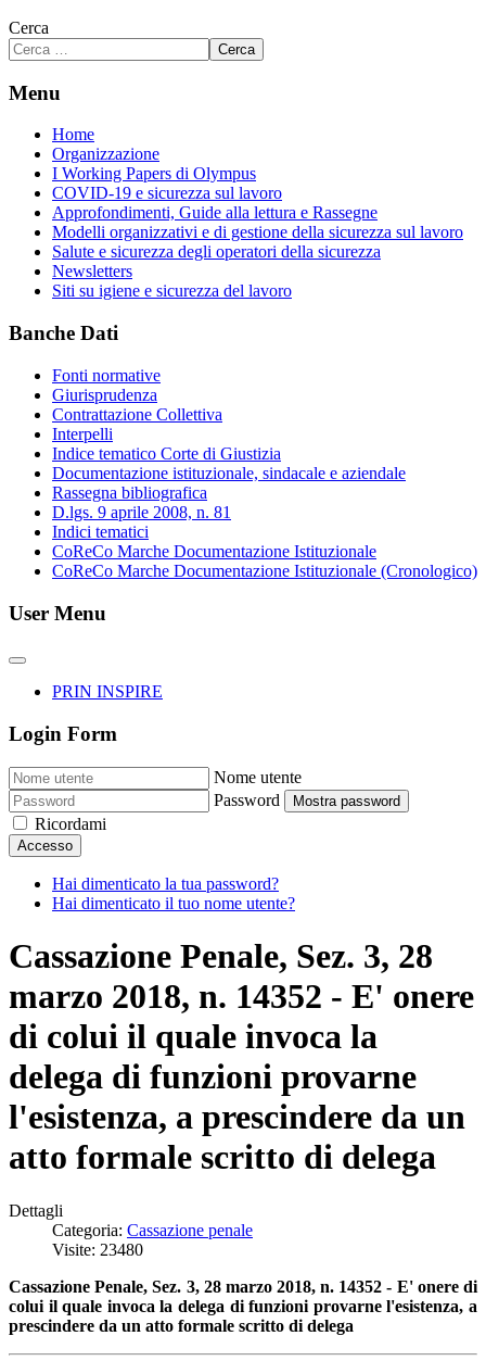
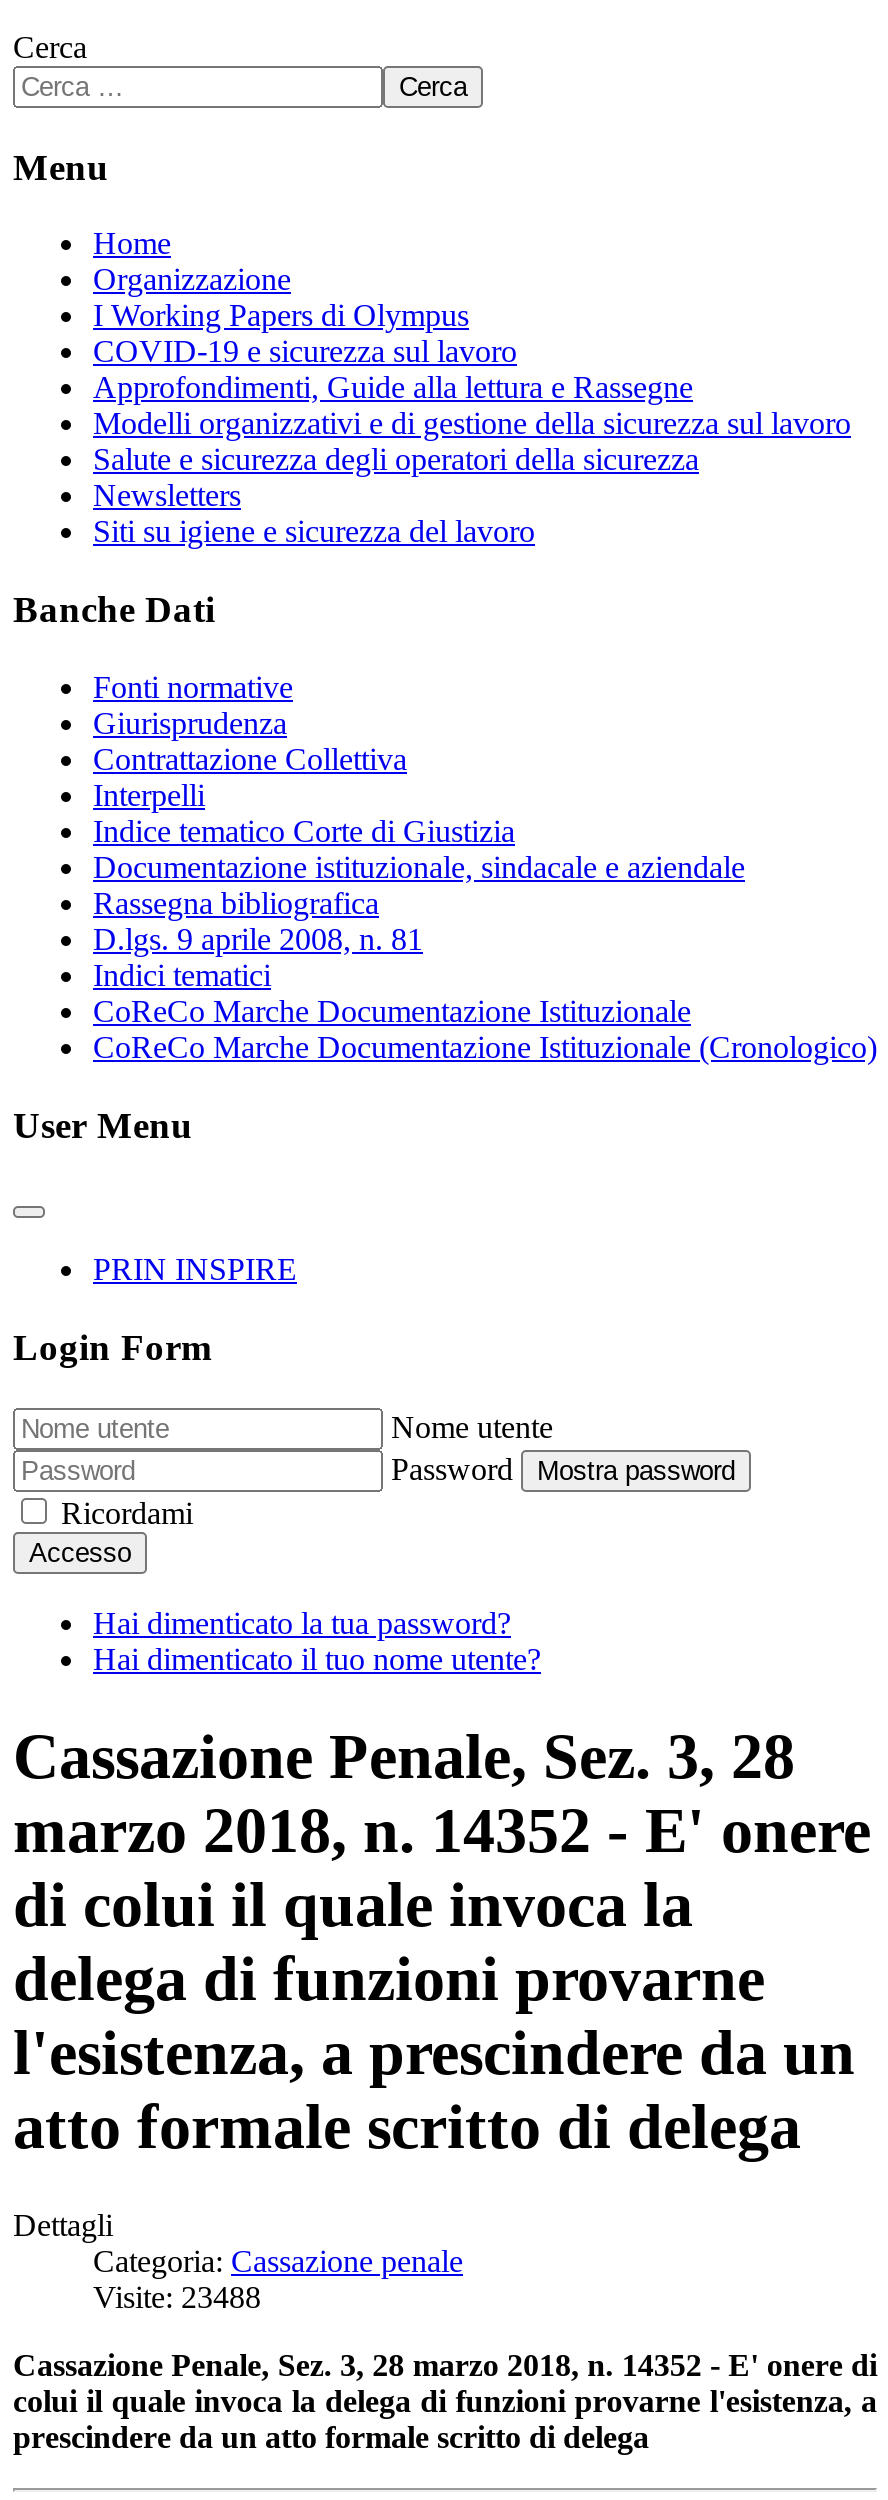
[52,1240,143,1258] Visite: 23480 -> [93,2279,261,2313] Visite: 23488

